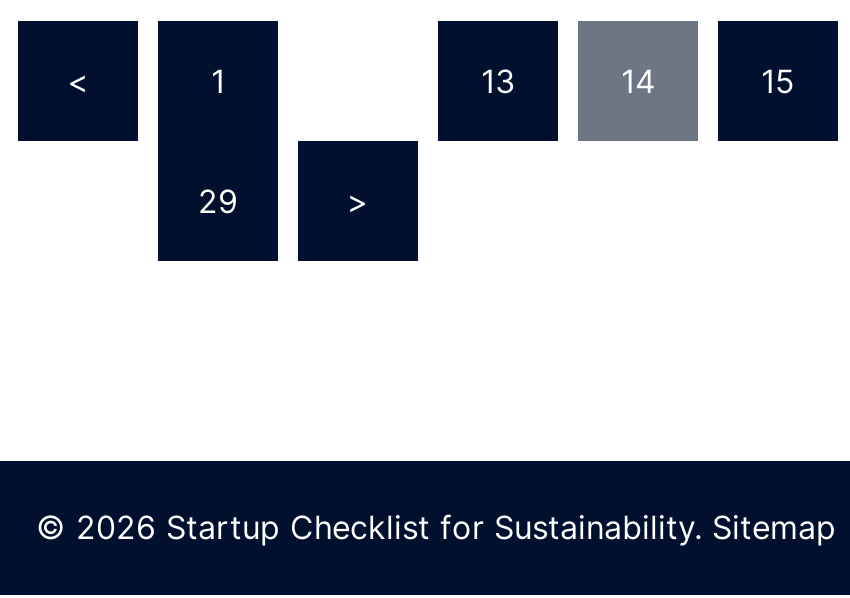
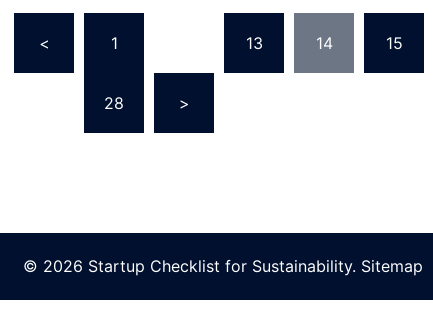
[198,181,238,221] 29 -> [104,93,124,113] 28

